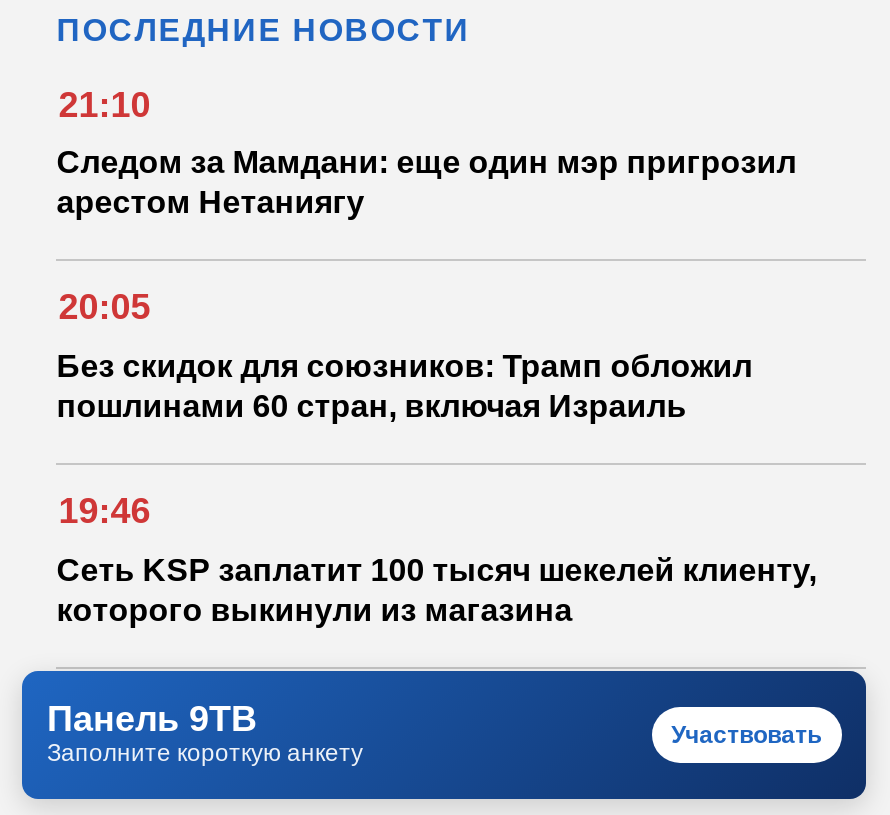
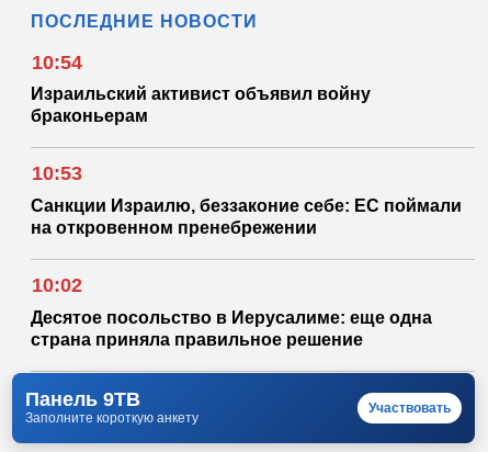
[59,84,151,124] 21:10 -> [32,51,83,73] 10:54
[57,146,797,220] Следом за Мамдани: еще один мэр пригрозил | арестом Нетаниягу -> [31,85,371,126] Израильский активист объявил войну | браконьерам
[59,287,151,327] 20:05 -> [32,163,83,185] 10:53
[57,349,753,423] Без скидок для союзников: Трамп обложил | пошлинами 60 стран, включая Израиль -> [31,196,462,237] Санкции Израилю, беззаконие себе: ЕС поймали | на откровенном пренебрежении
[59,491,151,531] 19:46 -> [32,274,83,296] 10:02
[57,553,817,627] Сеть KSP заплатит 100 тысяч шекелей клиенту, | которого выкинули из магазина -> [31,308,432,349] Десятое посольство в Иерусалиме: еще одна | страна приняла правильное решение

